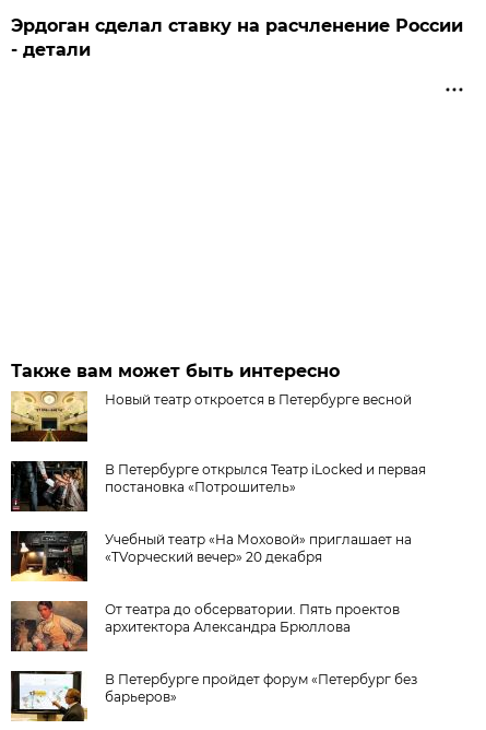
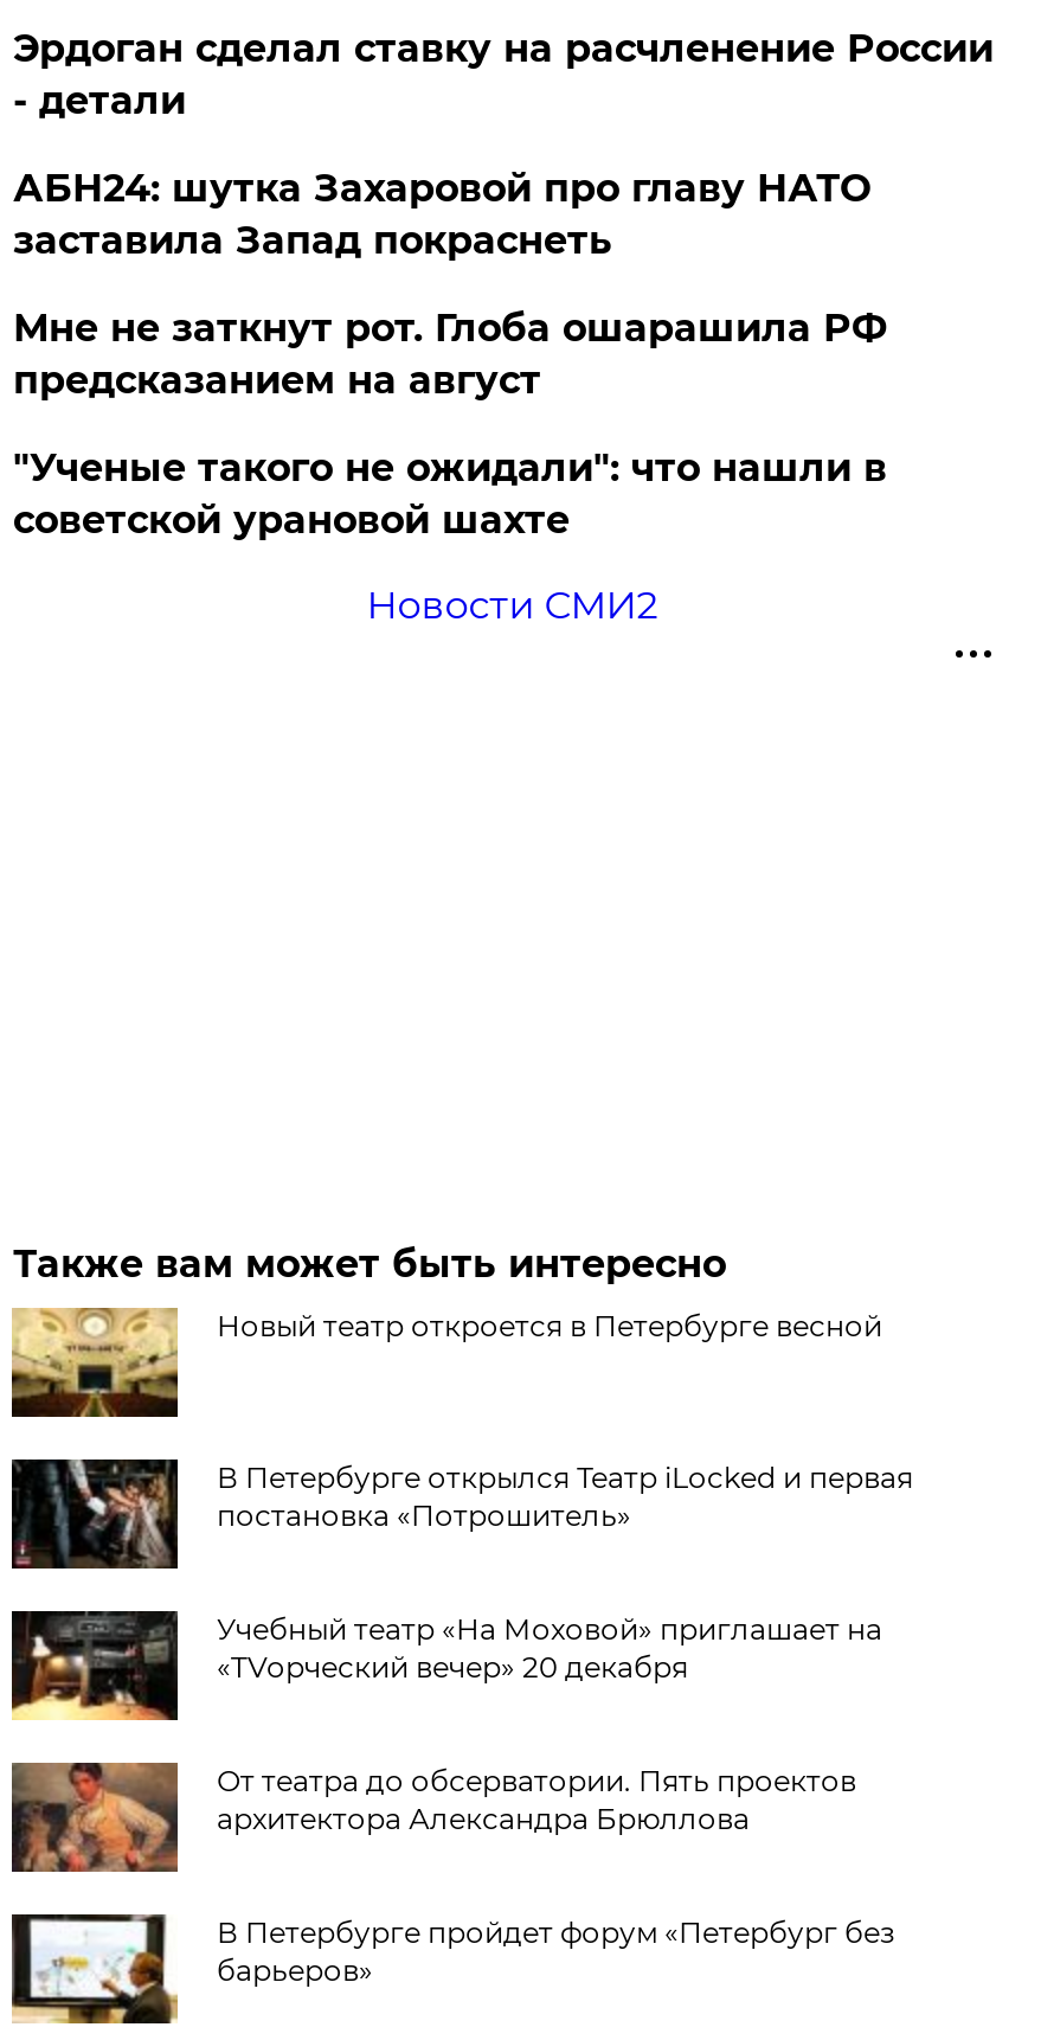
none -> [13,166,887,628] АБН24: шутка Захаровой про главу НАТО | заставила Запад покраснеть | Мне не заткнут рот. Глоба ошарашила РФ | предсказанием на август | "Ученые такого не ожидали": что нашли в | советской урановой шахте | Новости СМИ2

